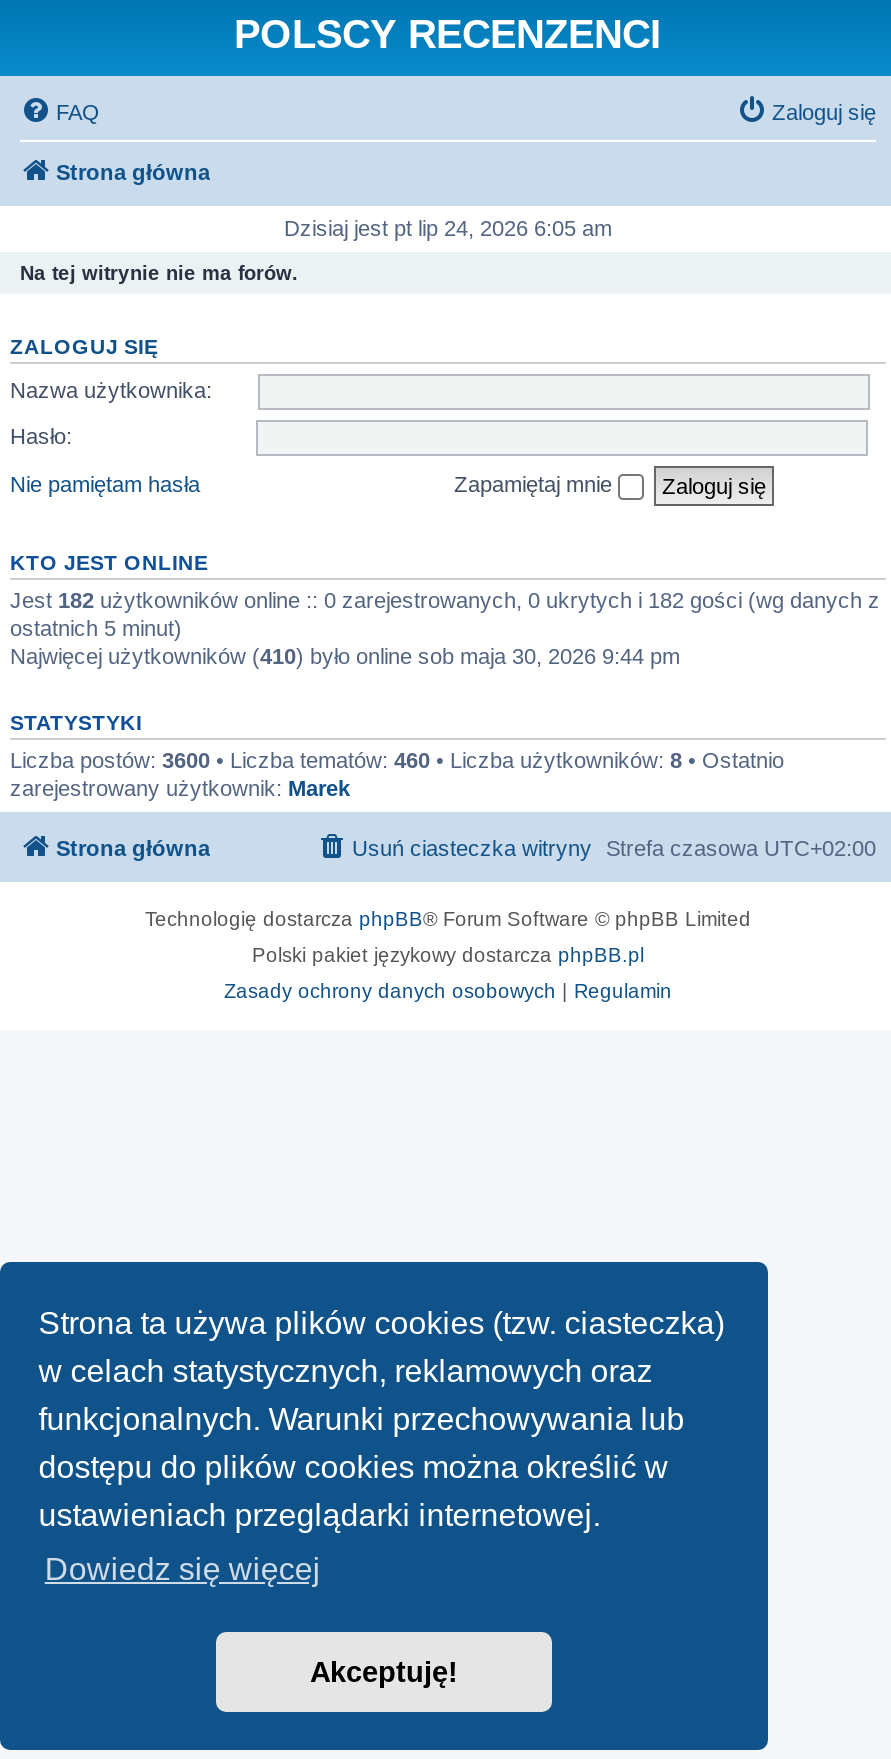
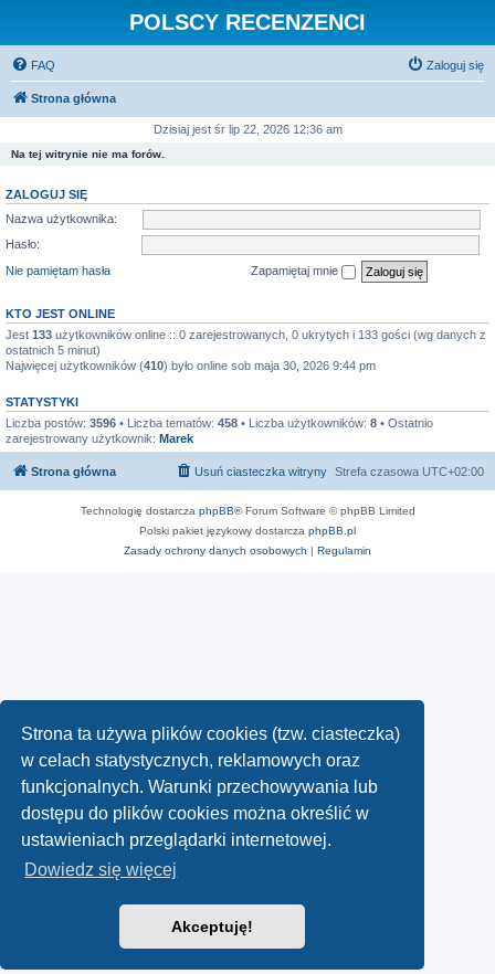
[284,216,612,240] Dzisiaj jest pt lip 24, 2026 6:05 am -> [153,123,342,136] Dzisiaj jest śr lip 22, 2026 12:36 am
[10,587,880,611] Jest 182 użytkowników online :: 0 zarejestrowanych, 0 ukrytych i 182 gości (wg danych z -> [6,327,486,341] Jest 133 użytkowników online :: 0 zarejestrowanych, 0 ukrytych i 133 gości (wg danych z
[10,747,784,771] Liczba postów: 3600 • Liczba tematów: 460 • Liczba użytkowników: 8 • Ostatnio -> [6,416,433,429] Liczba postów: 3596 • Liczba tematów: 458 • Liczba użytkowników: 8 • Ostatnio

